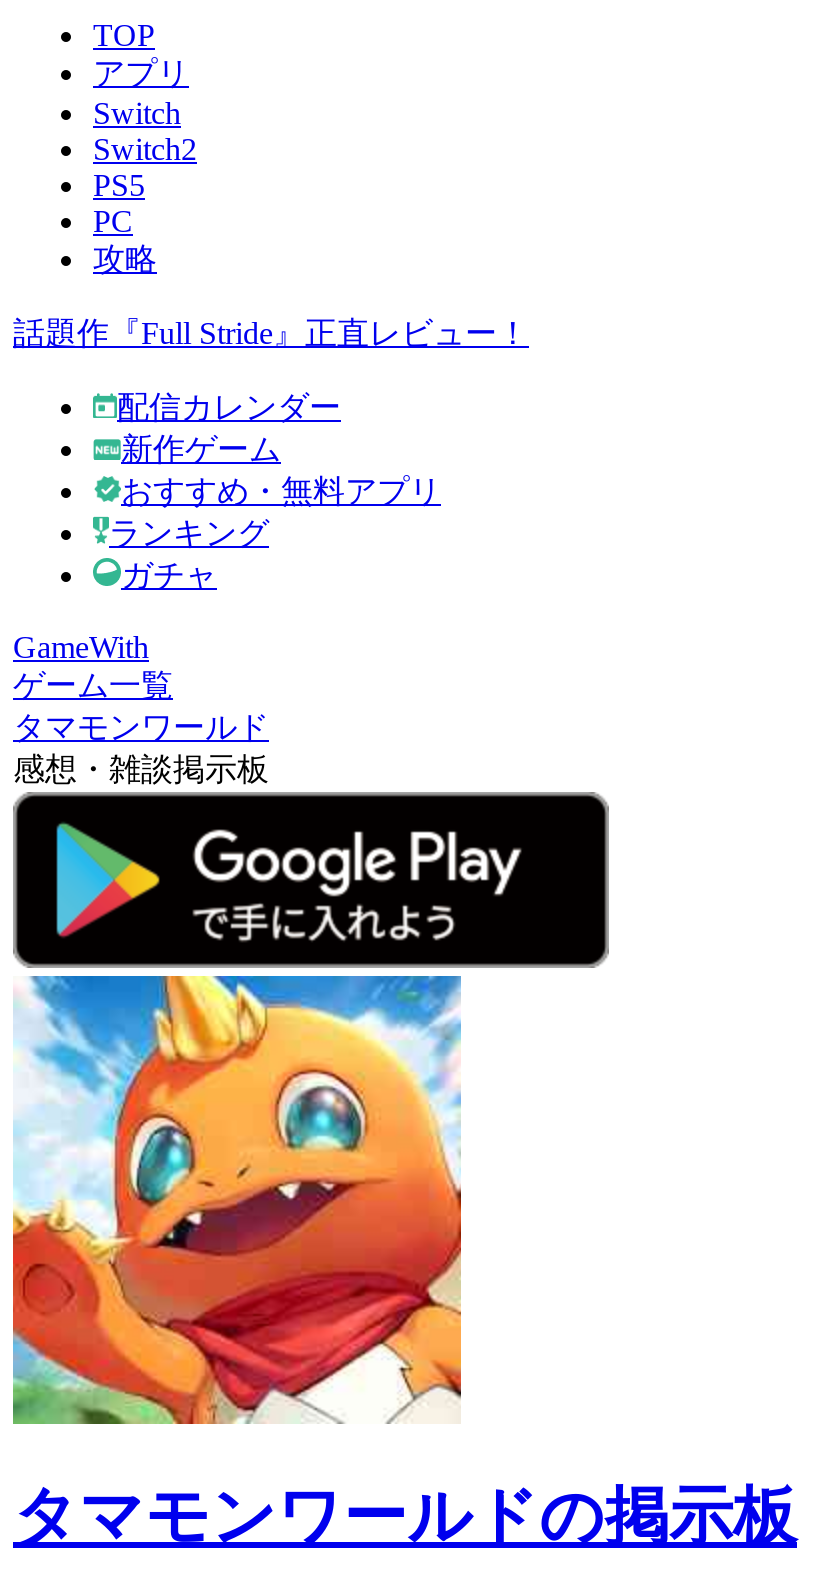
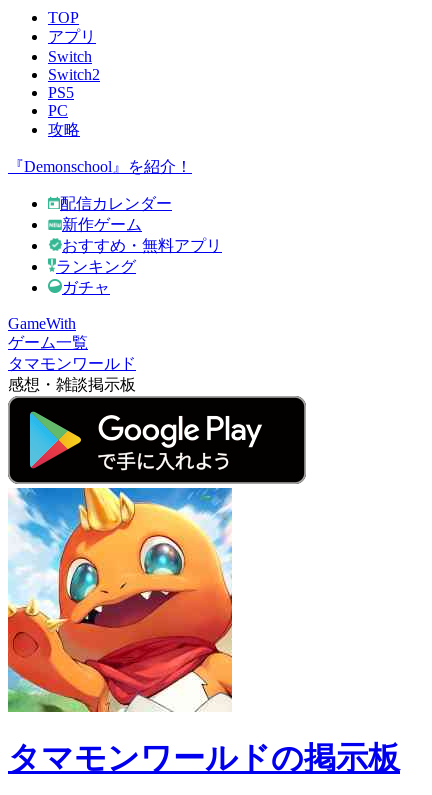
[13,316,529,350] 話題作『Full Stride』正直レビュー！ -> [8,158,192,175] 『Demonschool』を紹介！

